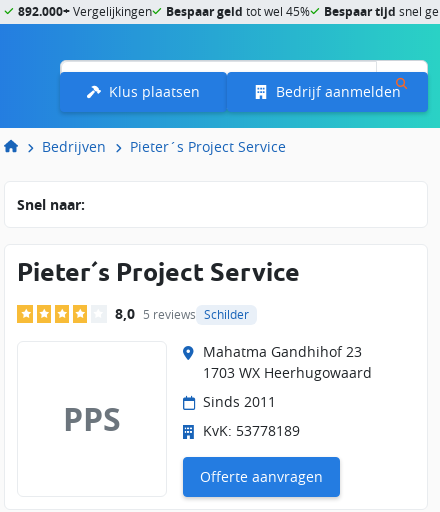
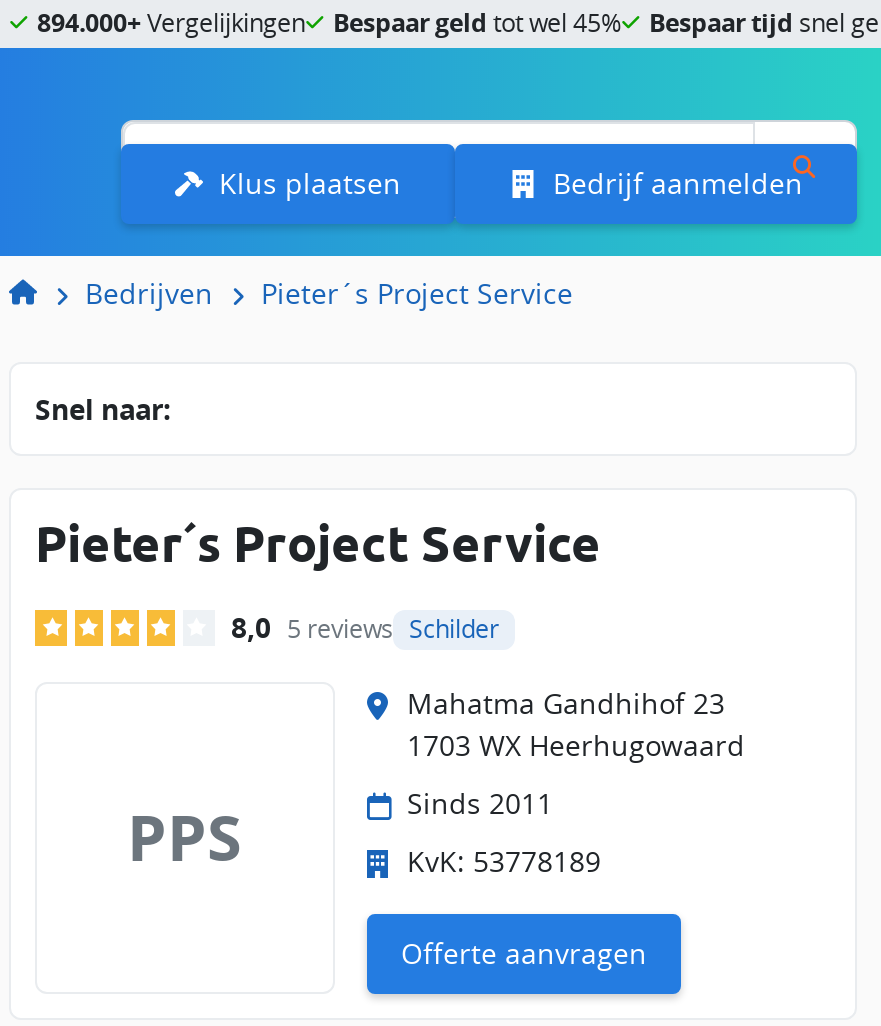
[18,3,152,20] 892.000+ Vergelijkingen -> [37,6,305,40] 894.000+ Vergelijkingen

